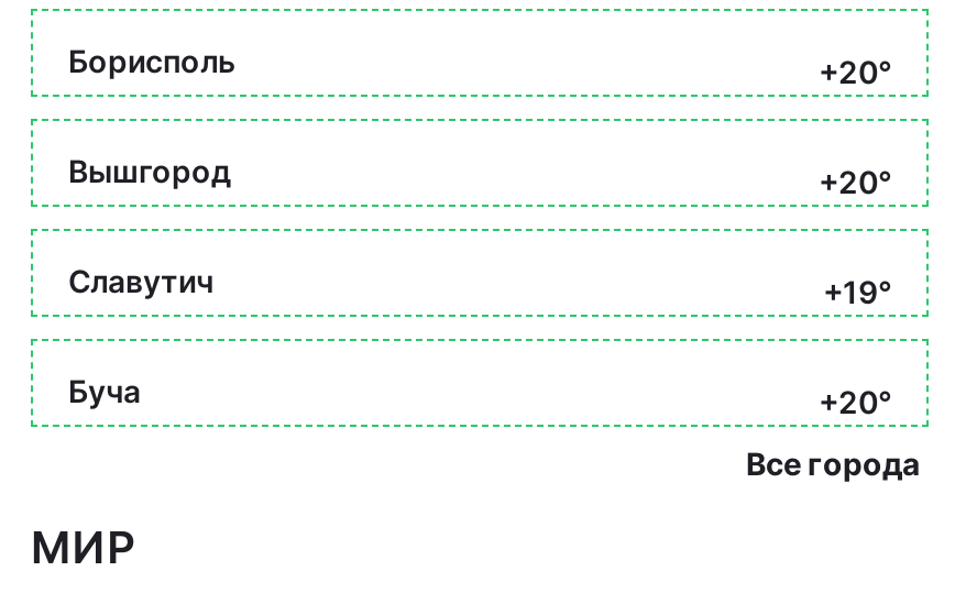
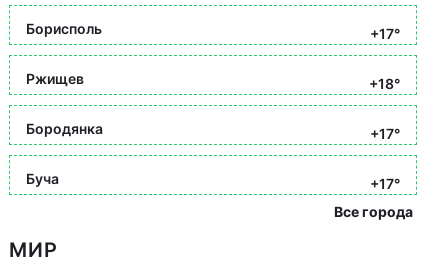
[819,53,891,90] +20° -> [370,25,400,42] +17°
[68,151,891,200] Вышгород | +20° -> [26,69,400,92] Ржищев | +18°
[68,261,891,310] Славутич | +19° -> [26,119,400,142] Бородянка | +17°
[819,383,891,420] +20° -> [370,175,400,192] +17°

